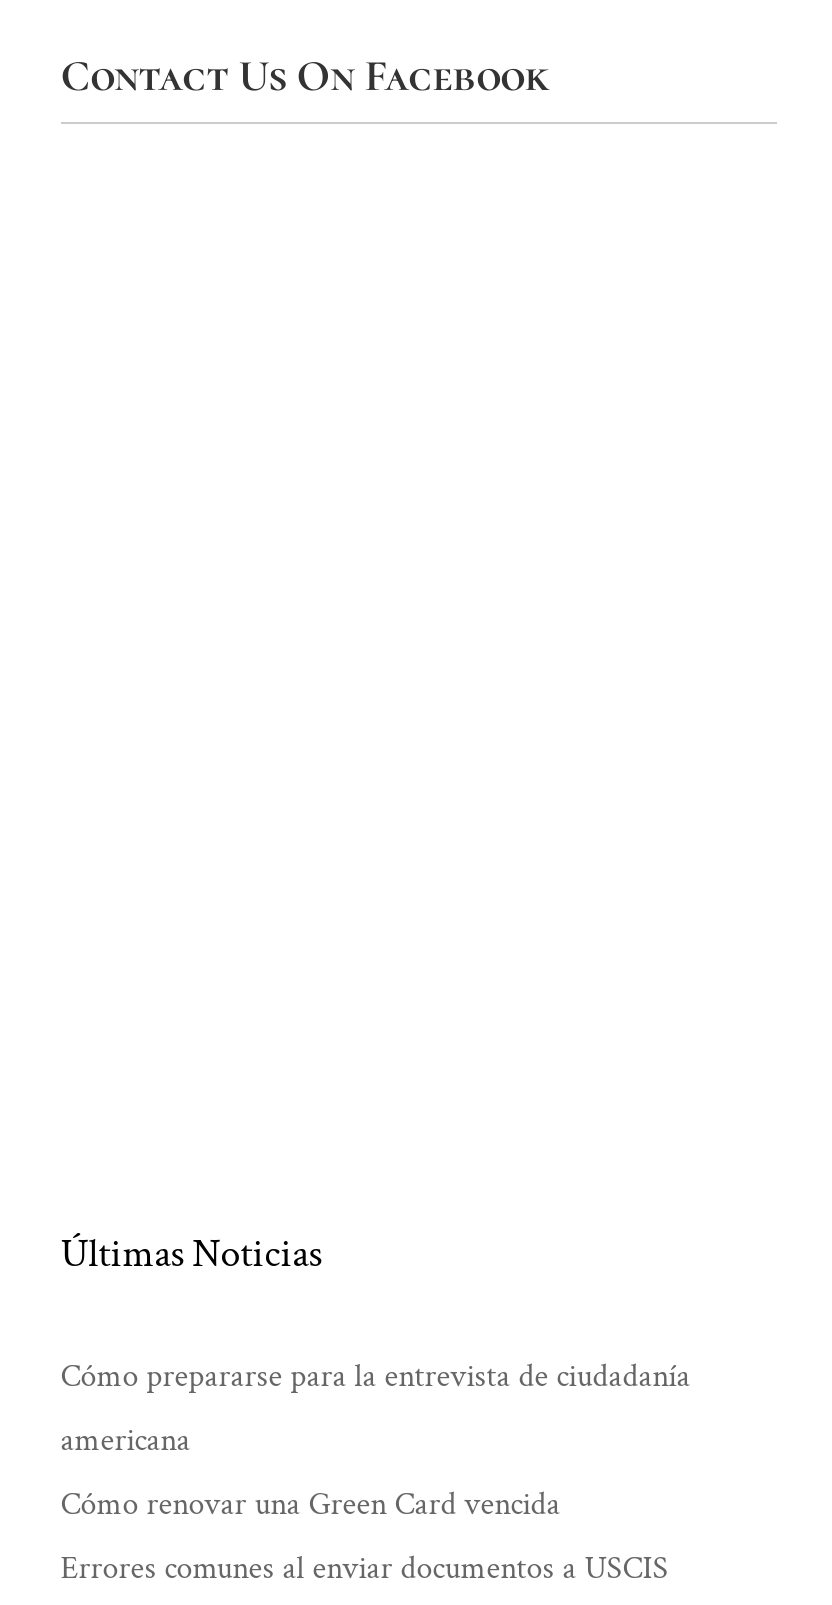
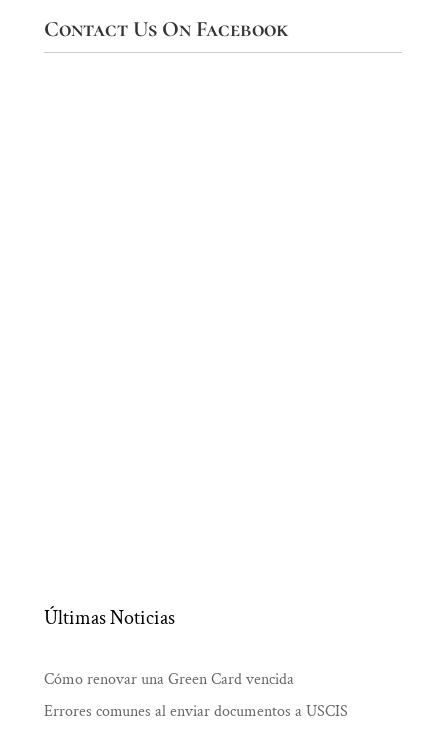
[61,1355,691,1461] Cómo prepararse para la entrevista de ciudadanía | americana -> none

